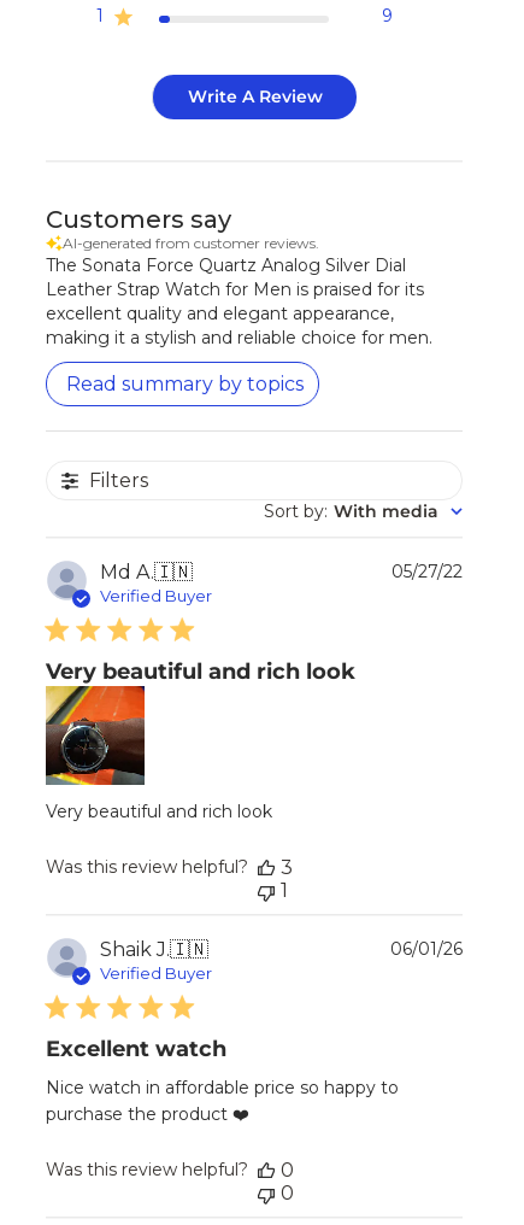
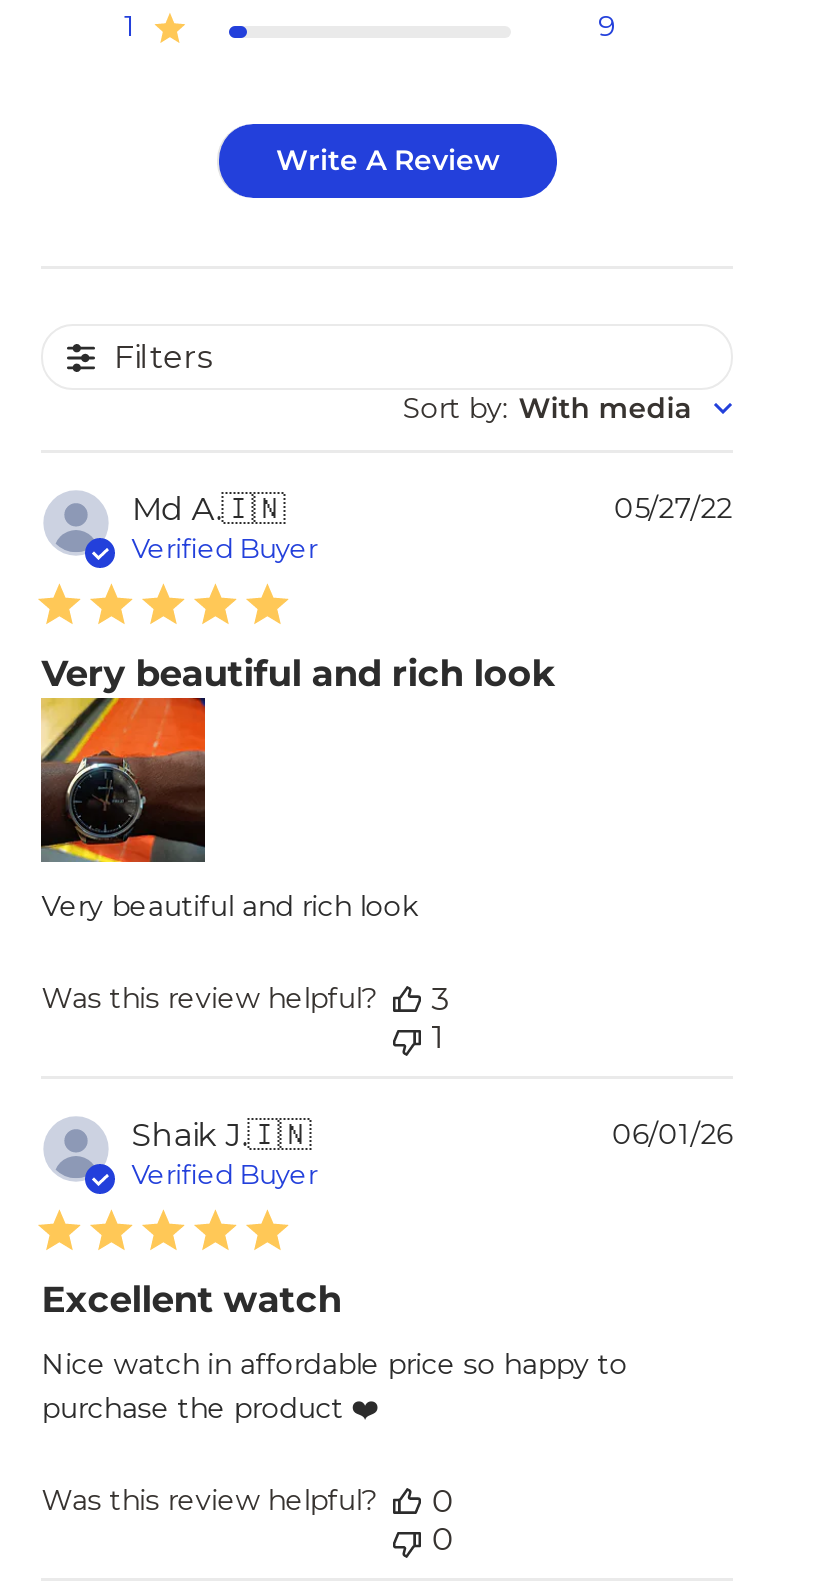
[46,205,433,395] Customers say | AI-generated from customer reviews. | The Sonata Force Quartz Analog Silver Dial | Leather Strap Watch for Men is praised for its | excellent quality and elegant appearance, | making it a stylish and reliable choice for men. | Read summary by topics -> none

